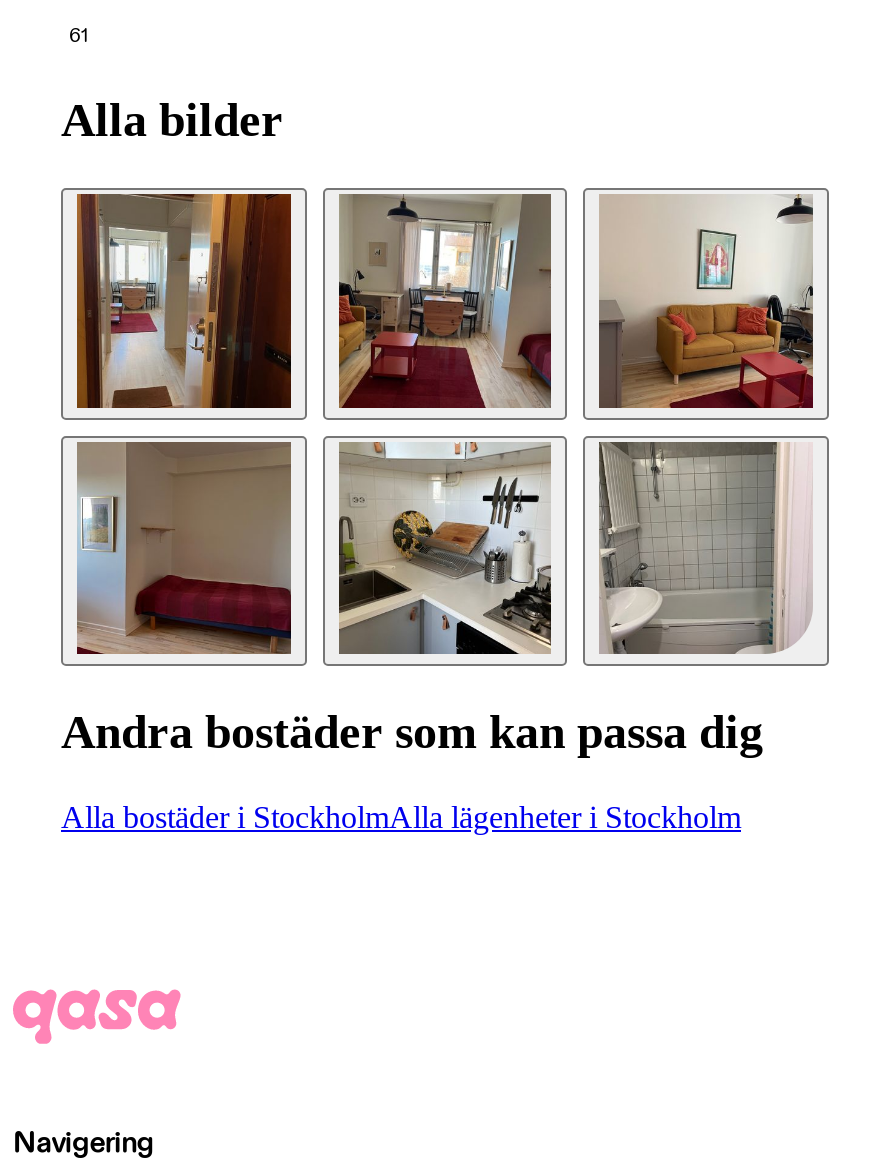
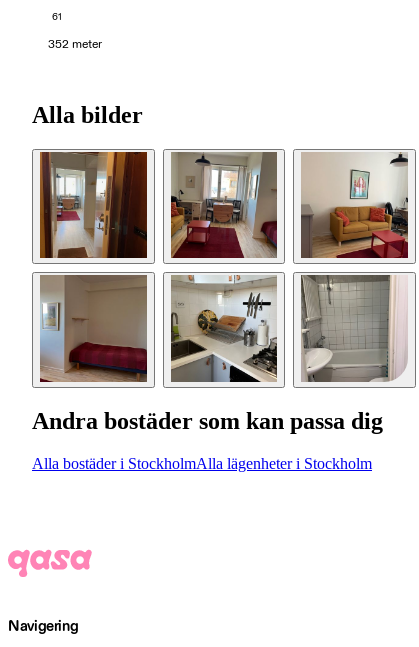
none -> [48,36,102,52] 352 meter

